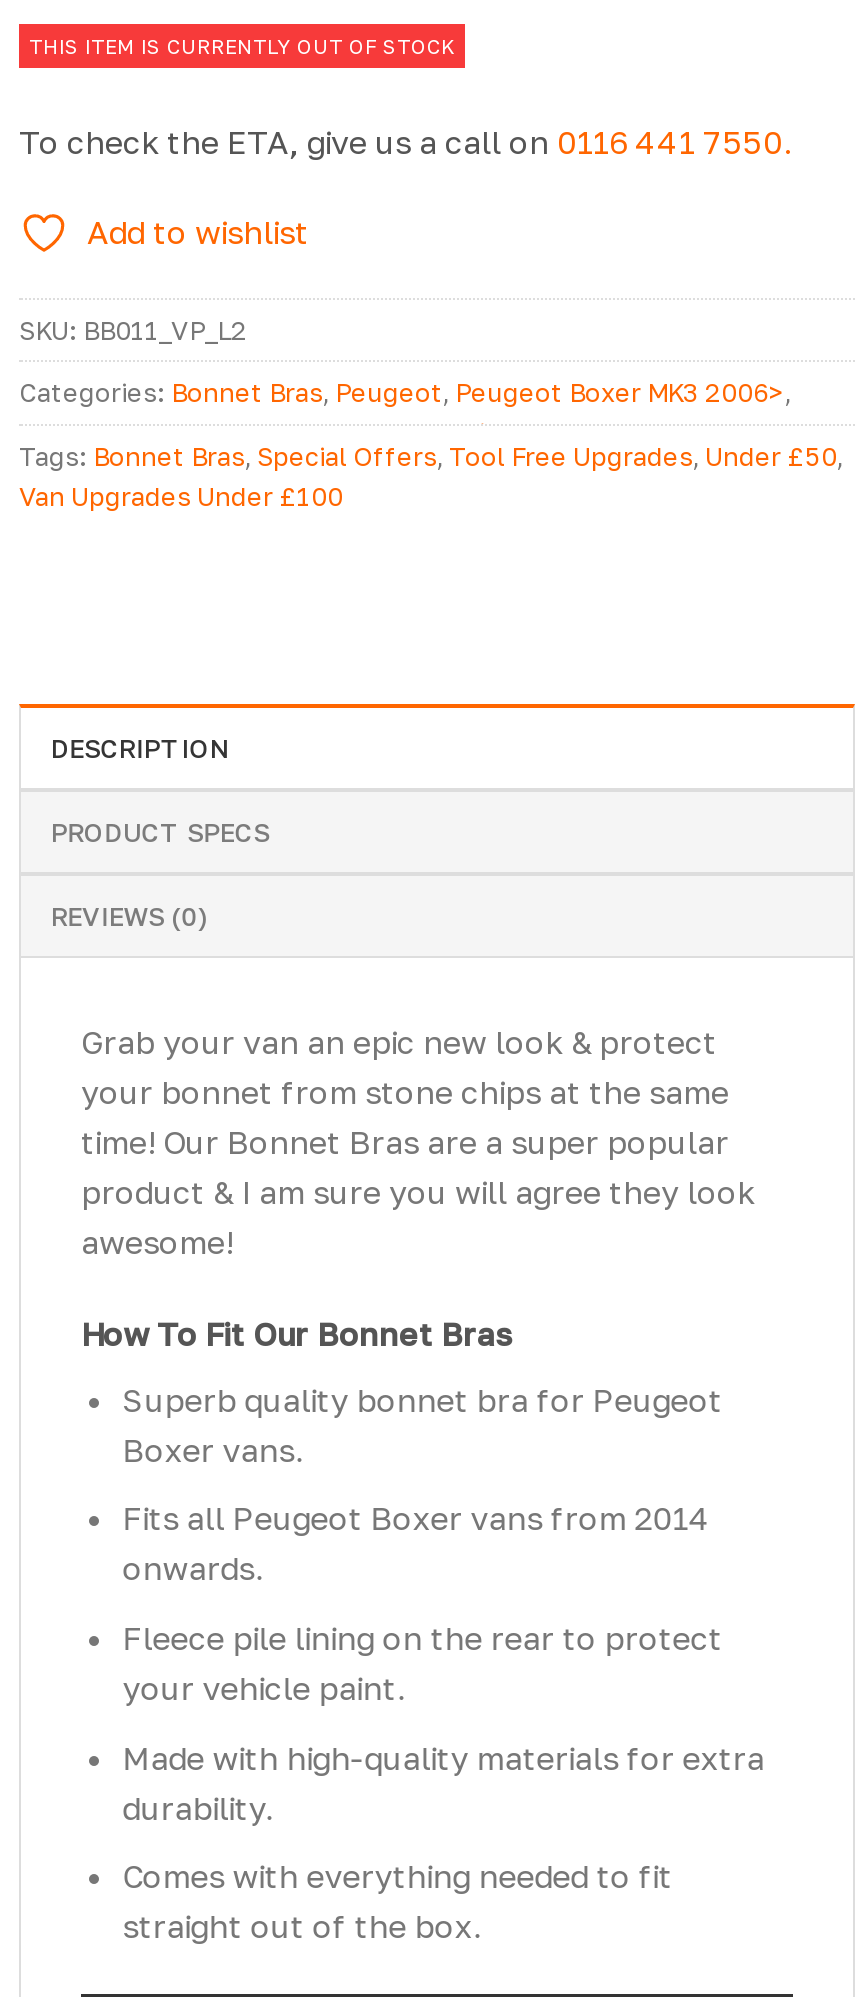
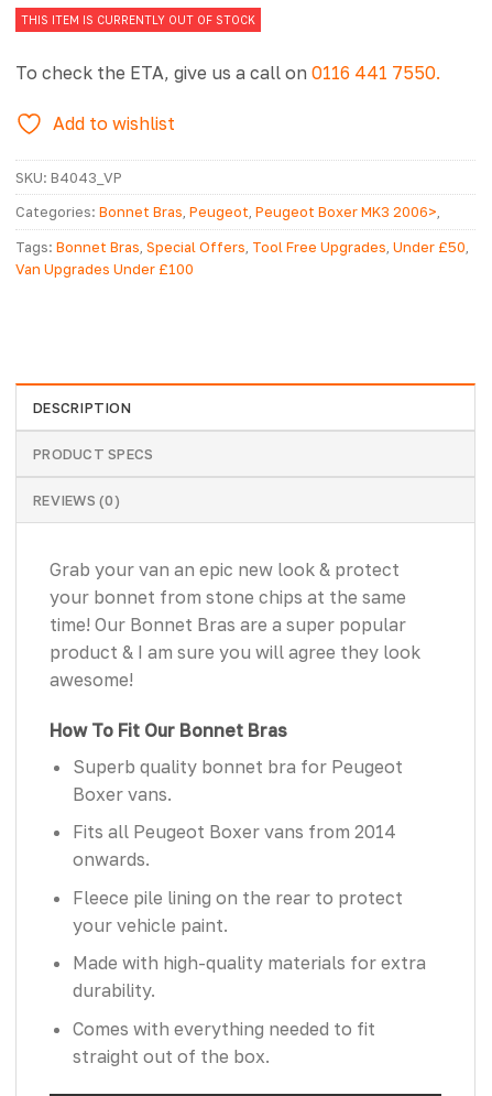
[19,314,247,346] SKU: BB011_VP_L2 -> [15,169,122,186] SKU: B4043_VP

